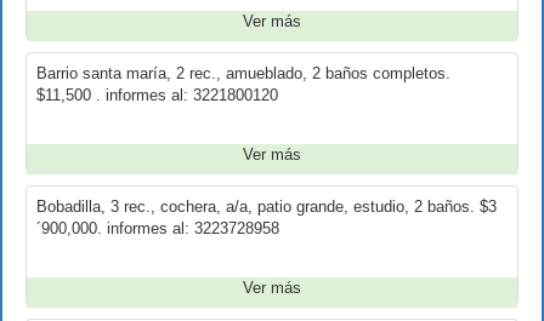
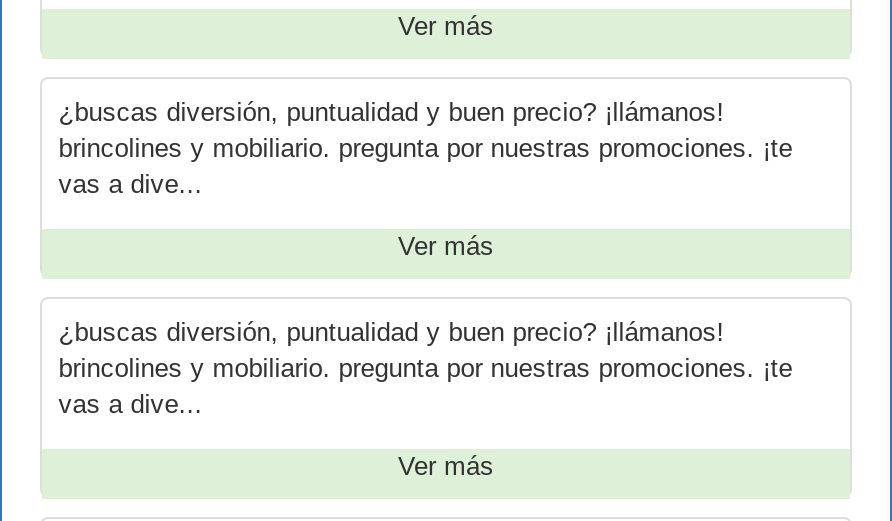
[37,65,451,105] Barrio santa maría, 2 rec., amueblado, 2 baños completos. | $11,500 . informes al: 3221800120 -> [58,98,792,200] ¿buscas diversión, puntualidad y buen precio? ¡llámanos! | brincolines y mobiliario. pregunta por nuestras promociones. ¡te | vas a dive...
[37,198,497,238] Bobadilla, 3 rec., cochera, a/a, patio grande, estudio, 2 baños. $3 | ´900,000. informes al: 3223728958 -> [58,318,792,420] ¿buscas diversión, puntualidad y buen precio? ¡llámanos! | brincolines y mobiliario. pregunta por nuestras promociones. ¡te | vas a dive...

